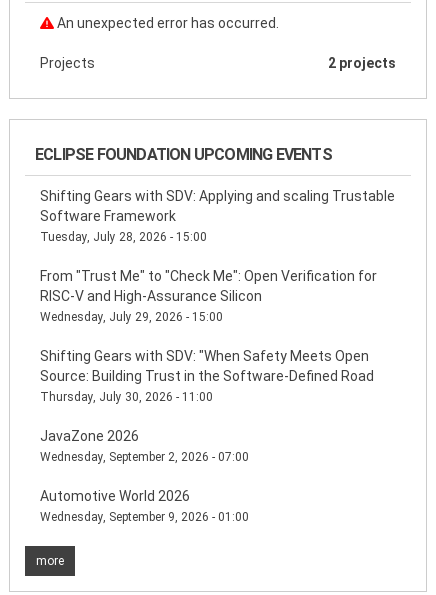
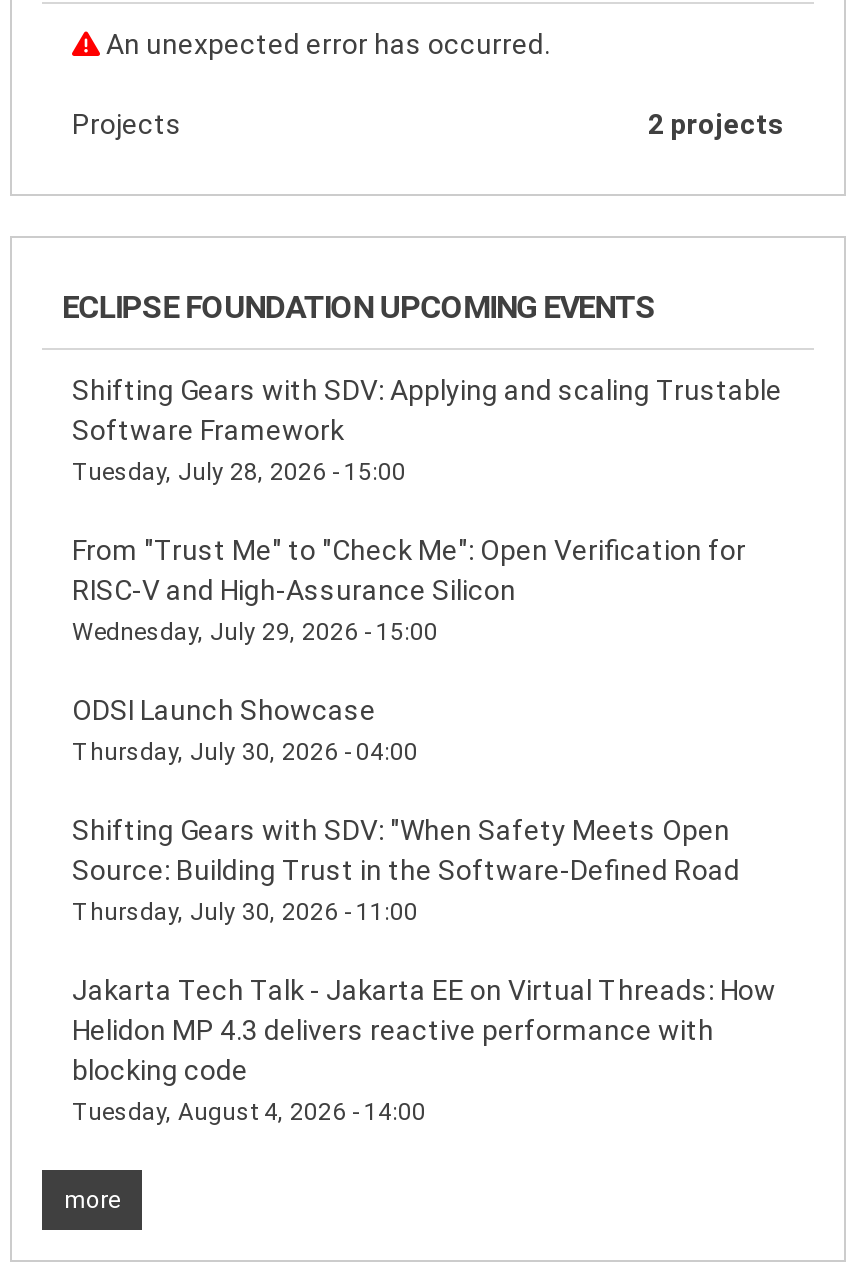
none -> [72,694,418,766] ODSI Launch Showcase | Thursday, July 30, 2026 - 04:00
moved [40,348,374,404] -> [72,814,740,926]: Shifting Gears with SDV: "When Safety Meets Open | Source: Building Trust in the Software-Defined Road | Thursday, July 30, 2026 - 11:00
[40,428,249,524] JavaZone 2026 | Wednesday, September 2, 2026 - 07:00 | Automotive World 2026 | Wednesday, September 9, 2026 - 01:00 -> [72,974,776,1126] Jakarta Tech Talk - Jakarta EE on Virtual Threads: How | Helidon MP 4.3 delivers reactive performance with | blocking code | Tuesday, August 4, 2026 - 14:00

